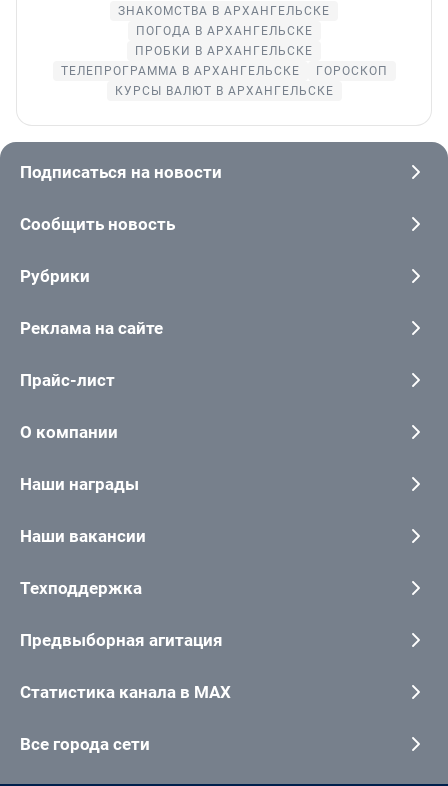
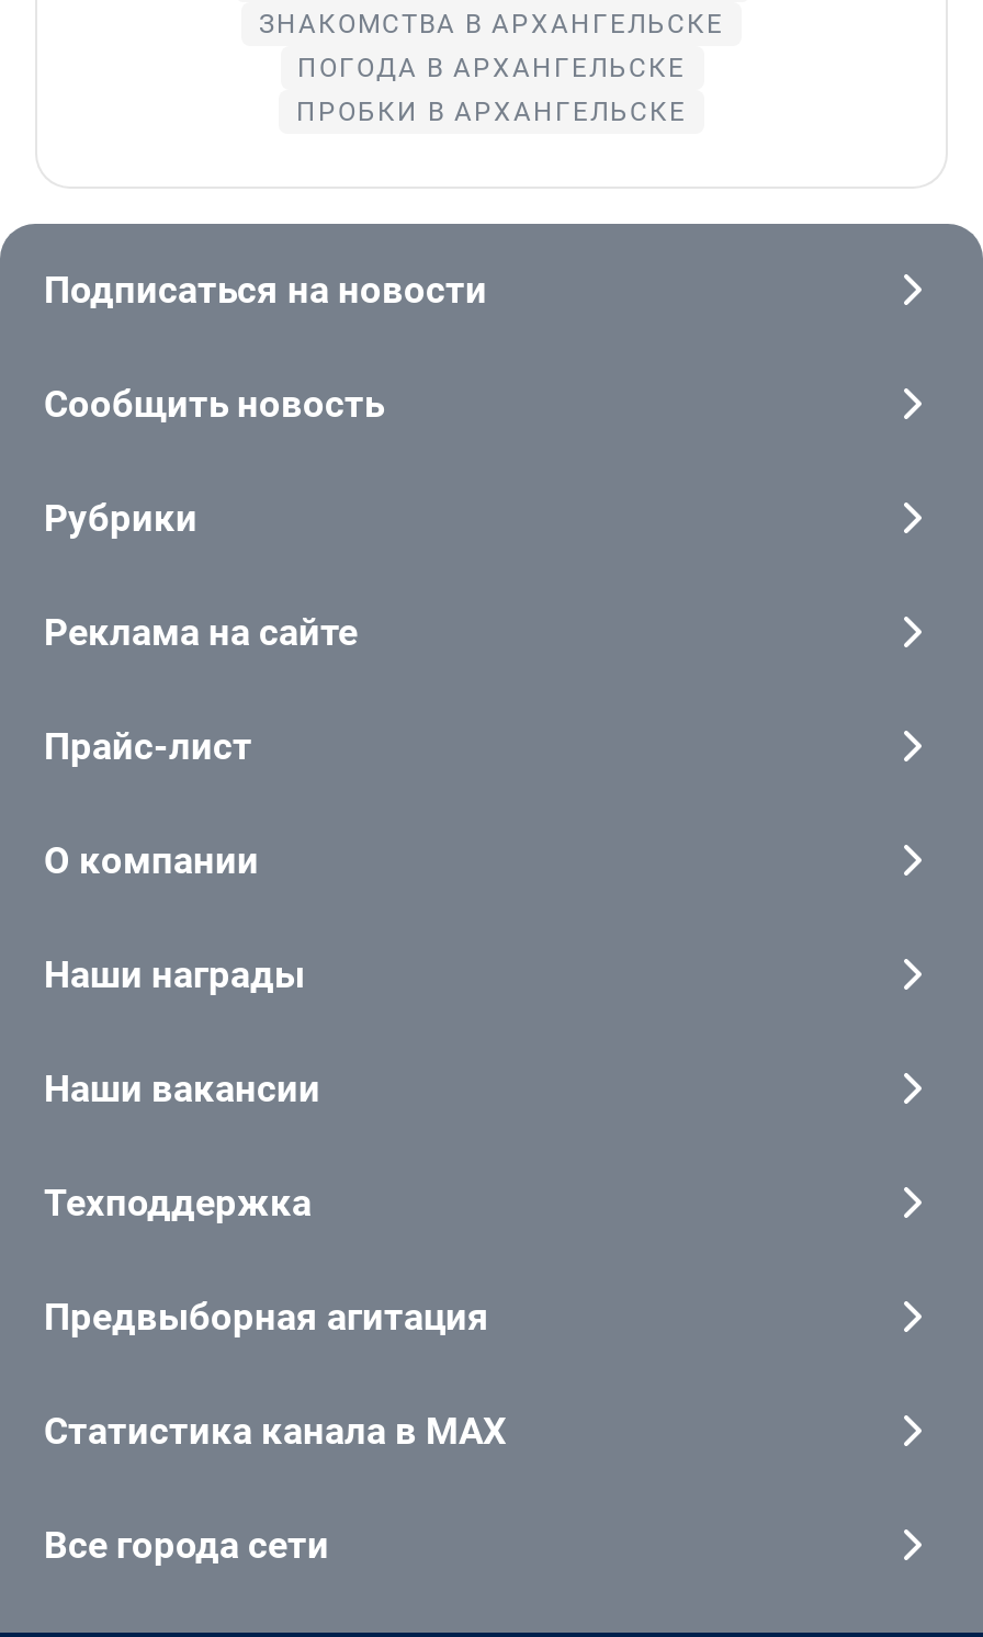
[60,64,387,98] ТЕЛЕПРОГРАММА В АРХАНГЕЛЬСКЕ | ГОРОСКОП | КУРСЫ ВАЛЮТ В АРХАНГЕЛЬСКЕ -> none

